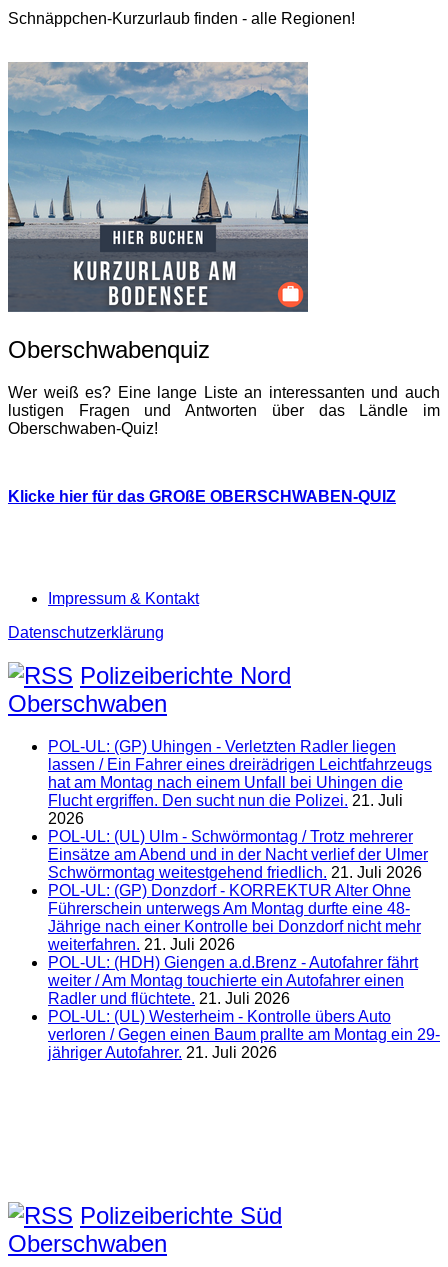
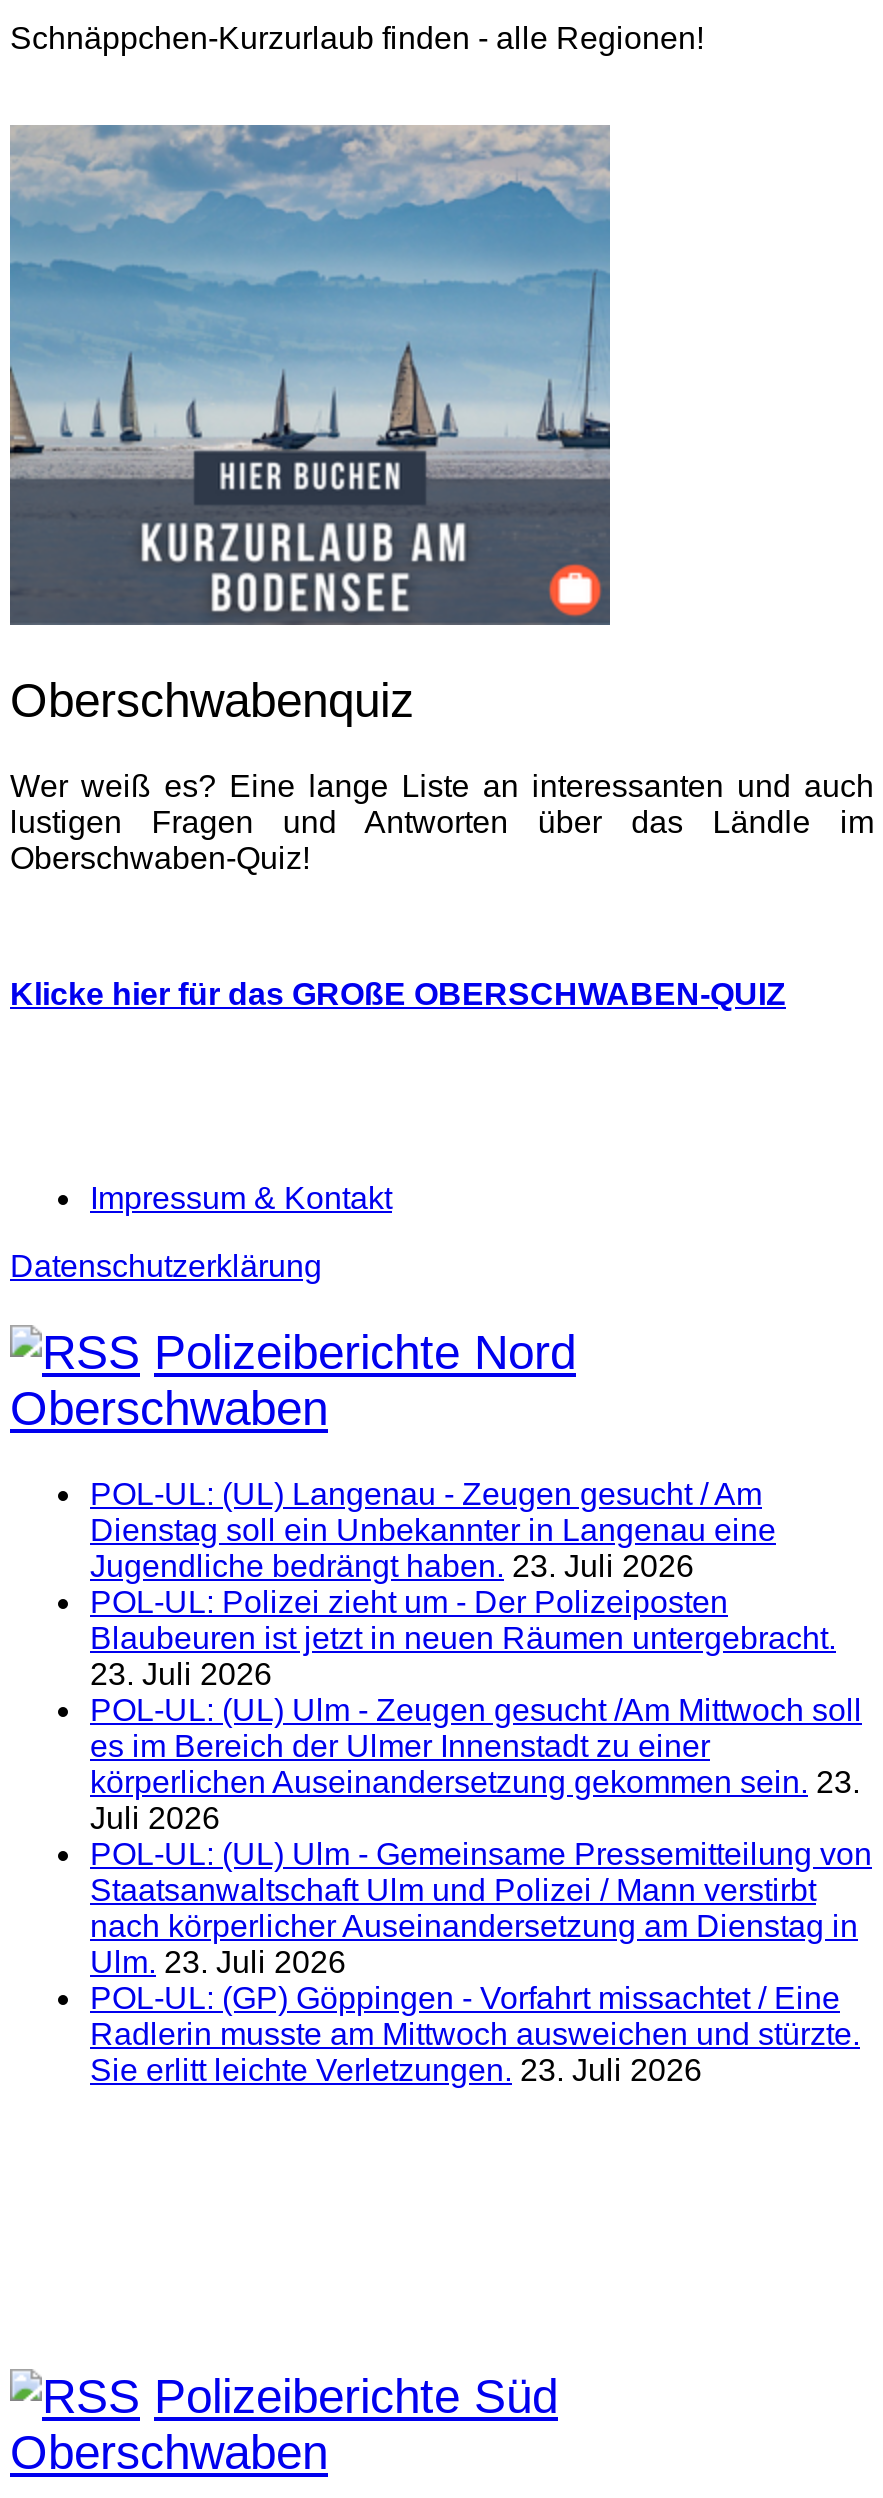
[48,738,440,1061] POL-UL: (GP) Uhingen - Verletzten Radler liegen | lassen / Ein Fahrer eines dreirädrigen Leichtfahrzeugs | hat am Montag nach einem Unfall bei Uhingen die | Flucht ergriffen. Den sucht nun die Polizei. 21. Juli | 2026 | POL-UL: (UL) Ulm - Schwörmontag / Trotz mehrerer | Einsätze am Abend und in der Nacht verlief der Ulmer | Schwörmontag weitestgehend friedlich. 21. Juli 2026 | POL-UL: (GP) Donzdorf - KORREKTUR Alter Ohne | Führerschein unterwegs Am Montag durfte eine 48- | Jährige nach einer Kontrolle bei Donzdorf nicht mehr | weiterfahren. 21. Juli 2026 | POL-UL: (HDH) Giengen a.d.Brenz - Autofahrer fährt | weiter / Am Montag touchierte ein Autofahrer einen | Radler und flüchtete. 21. Juli 2026 | POL-UL: (UL) Westerheim - Kontrolle übers Auto | verloren / Gegen einen Baum prallte am Montag ein 29- | jähriger Autofahrer. 21. Juli 2026 -> [90,1477,872,2087] POL-UL: (UL) Langenau - Zeugen gesucht / Am | Dienstag soll ein Unbekannter in Langenau eine | Jugendliche bedrängt haben. 23. Juli 2026 | POL-UL: Polizei zieht um - Der Polizeiposten | Blaubeuren ist jetzt in neuen Räumen untergebracht. | 23. Juli 2026 | POL-UL: (UL) Ulm - Zeugen gesucht /Am Mittwoch soll | es im Bereich der Ulmer Innenstadt zu einer | körperlichen Auseinandersetzung gekommen sein. 23. | Juli 2026 | POL-UL: (UL) Ulm - Gemeinsame Pressemitteilung von | Staatsanwaltschaft Ulm und Polizei / Mann verstirbt | nach körperlicher Auseinandersetzung am Dienstag in | Ulm. 23. Juli 2026 | POL-UL: (GP) Göppingen - Vorfahrt missachtet / Eine | Radlerin musste am Mittwoch ausweichen und stürzte. | Sie erlitt leichte Verletzungen. 23. Juli 2026

